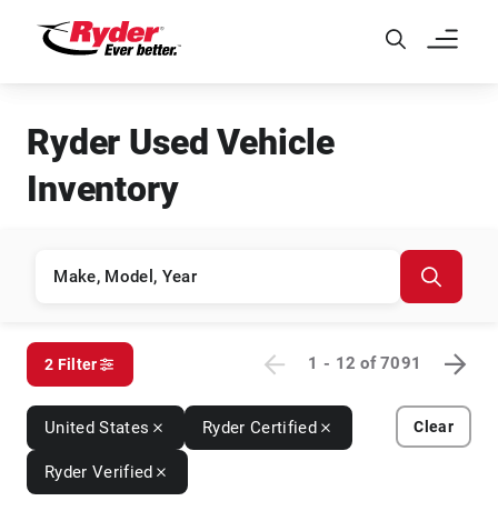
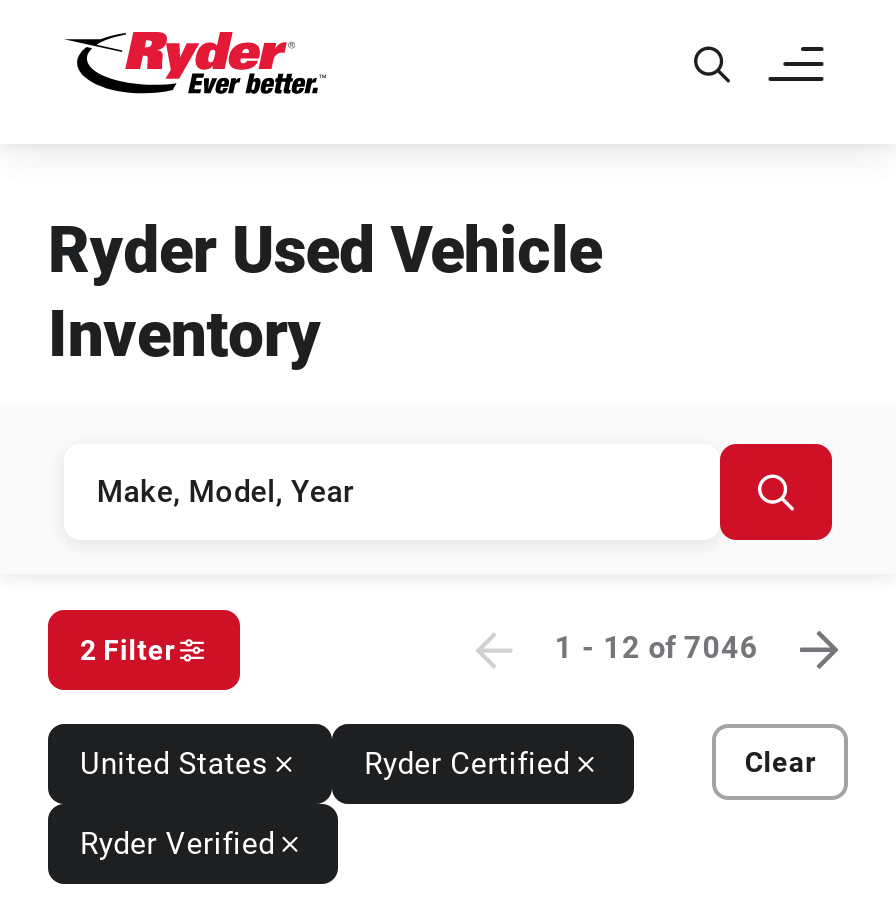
[308,354,422,374] 1 - 12 of 7091 -> [555,631,758,667] 1 - 12 of 7046

